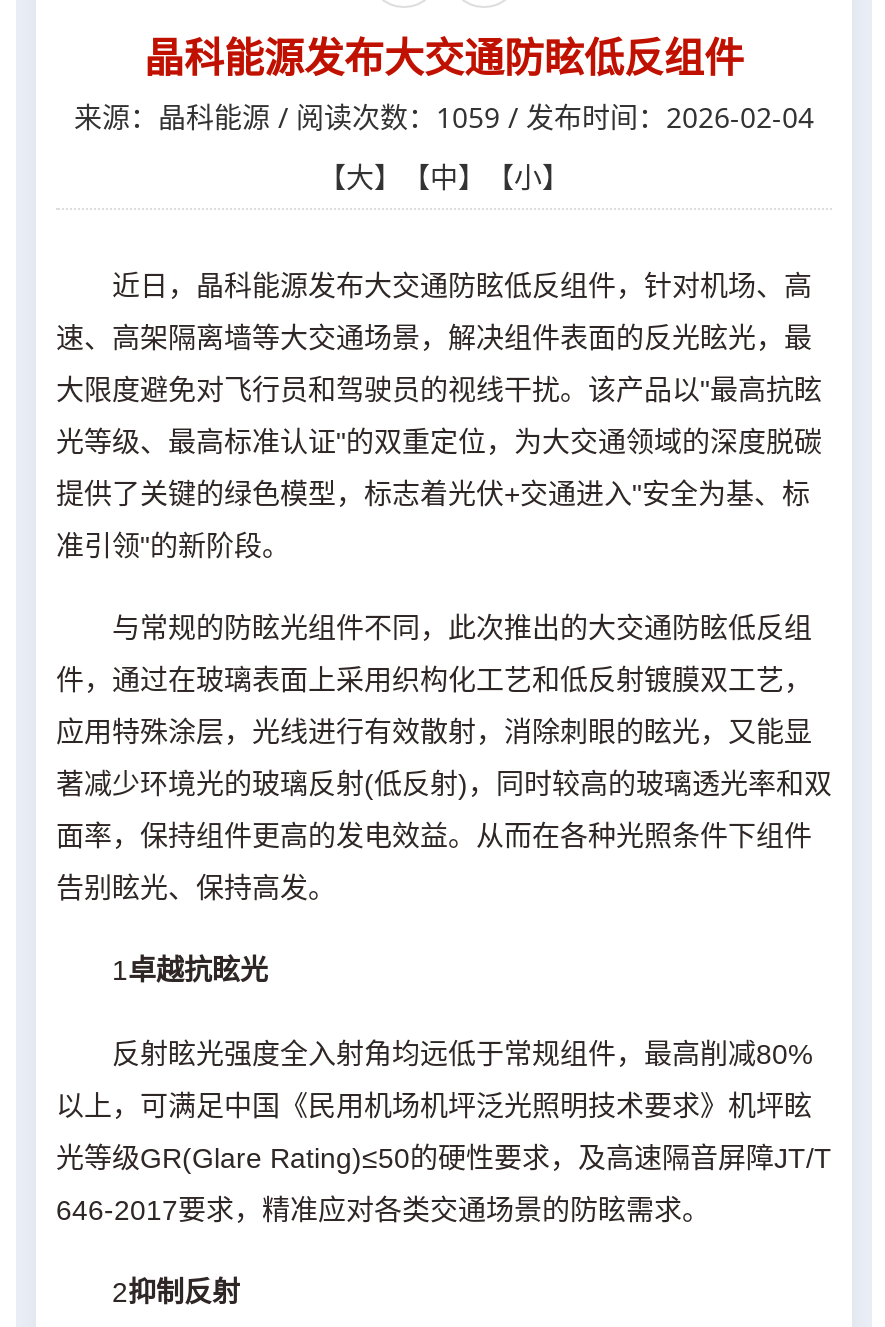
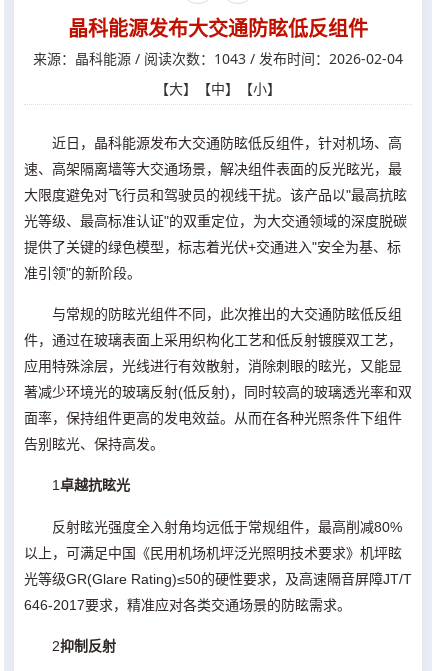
[74,99,814,137] 来源：晶科能源 / 阅读次数：1059 / 发布时间：2026-02-04 -> [33,49,403,68] 来源：晶科能源 / 阅读次数：1043 / 发布时间：2026-02-04

